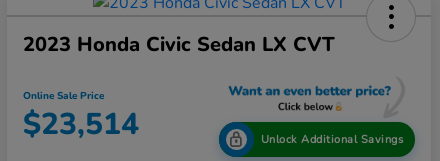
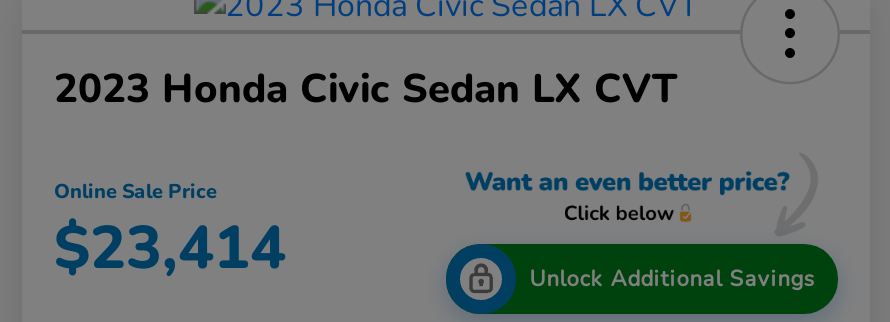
[23,104,139,145] $23,514 -> [54,208,286,290] $23,414

